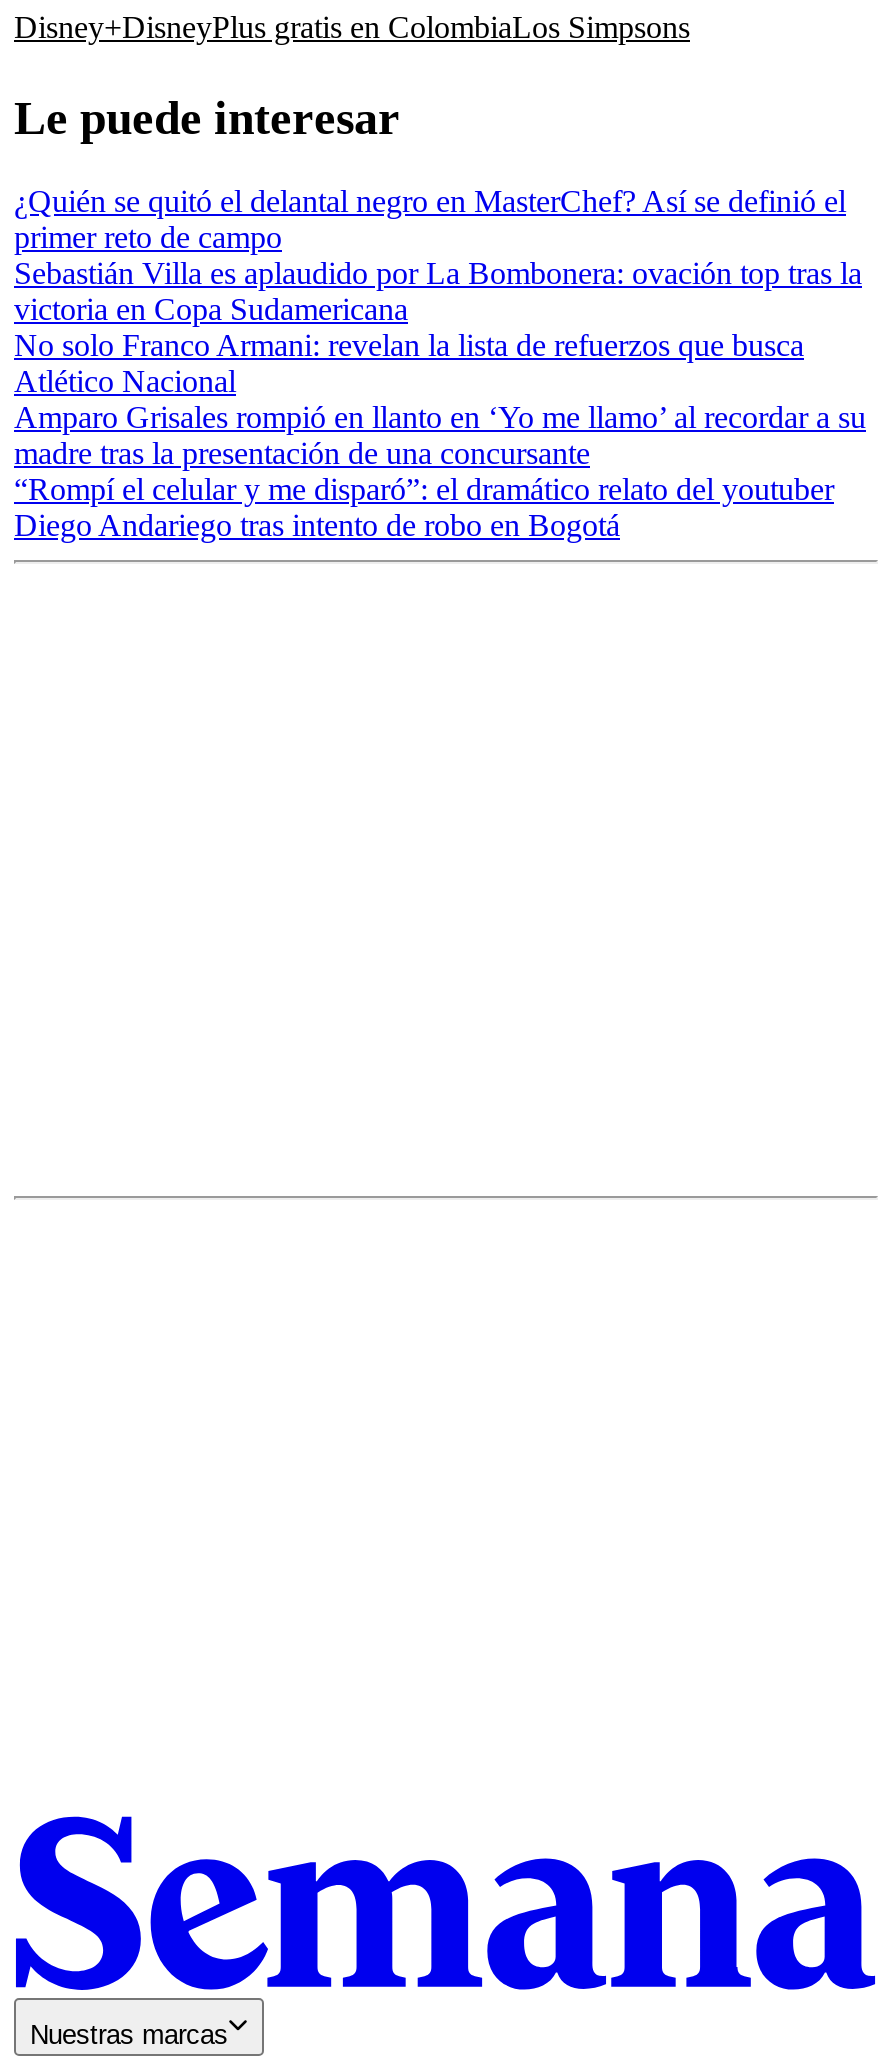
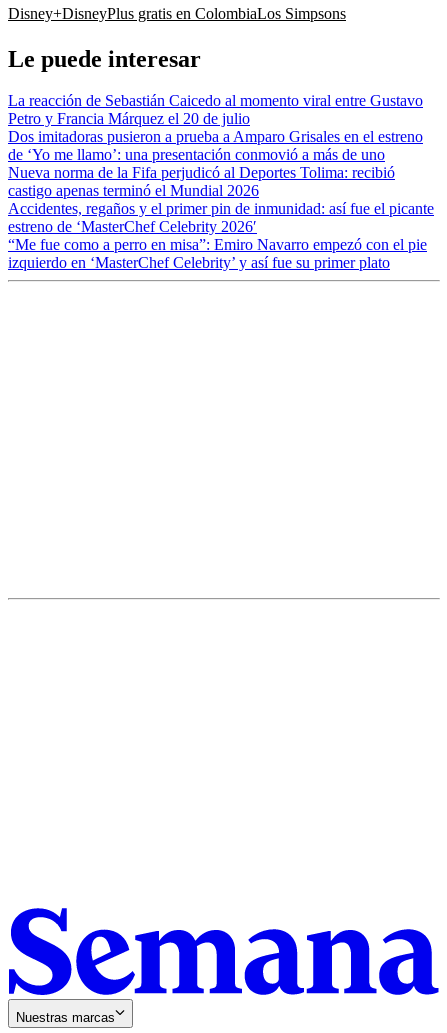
[14,185,866,543] ¿Quién se quitó el delantal negro en MasterChef? Así se definió el | primer reto de campo | Sebastián Villa es aplaudido por La Bombonera: ovación top tras la | victoria en Copa Sudamericana | No solo Franco Armani: revelan la lista de refuerzos que busca | Atlético Nacional | Amparo Grisales rompió en llanto en ‘Yo me llamo’ al recordar a su | madre tras la presentación de una concursante | “Rompí el celular y me disparó”: el dramático relato del youtuber | Diego Andariego tras intento de robo en Bogotá -> [8,92,434,271] La reacción de Sebastián Caicedo al momento viral entre Gustavo | Petro y Francia Márquez el 20 de julio | Dos imitadoras pusieron a prueba a Amparo Grisales en el estreno | de ‘Yo me llamo’: una presentación conmovió a más de uno | Nueva norma de la Fifa perjudicó al Deportes Tolima: recibió | castigo apenas terminó el Mundial 2026 | Accidentes, regaños y el primer pin de inmunidad: así fue el picante | estreno de ‘MasterChef Celebrity 2026′ | “Me fue como a perro en misa”: Emiro Navarro empezó con el pie | izquierdo en ‘MasterChef Celebrity’ y así fue su primer plato

